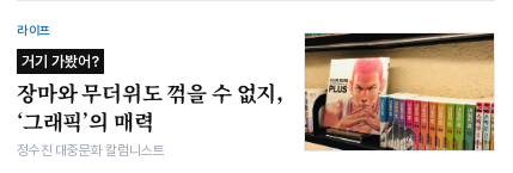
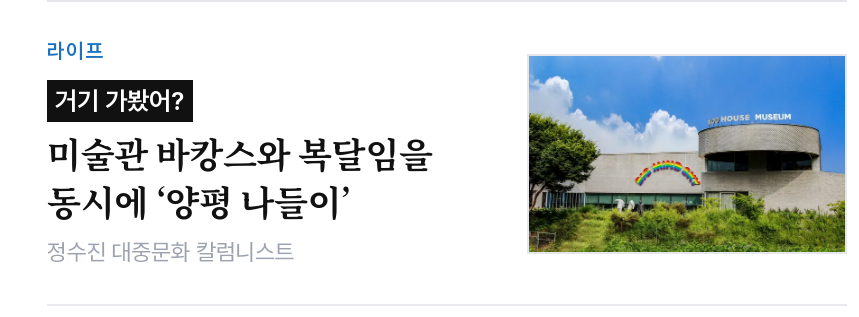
[304,32,495,152] [image] -> [527,54,847,254] [image]
[17,77,284,135] 장마와 무더위도 꺾을 수 없지, | ‘그래픽’의 매력 -> [47,129,433,227] 미술관 바캉스와 복달임을 | 동시에 ‘양평 나들이’

